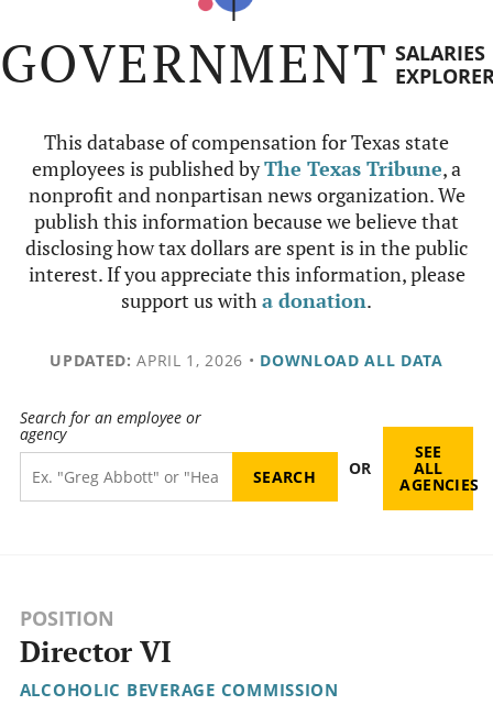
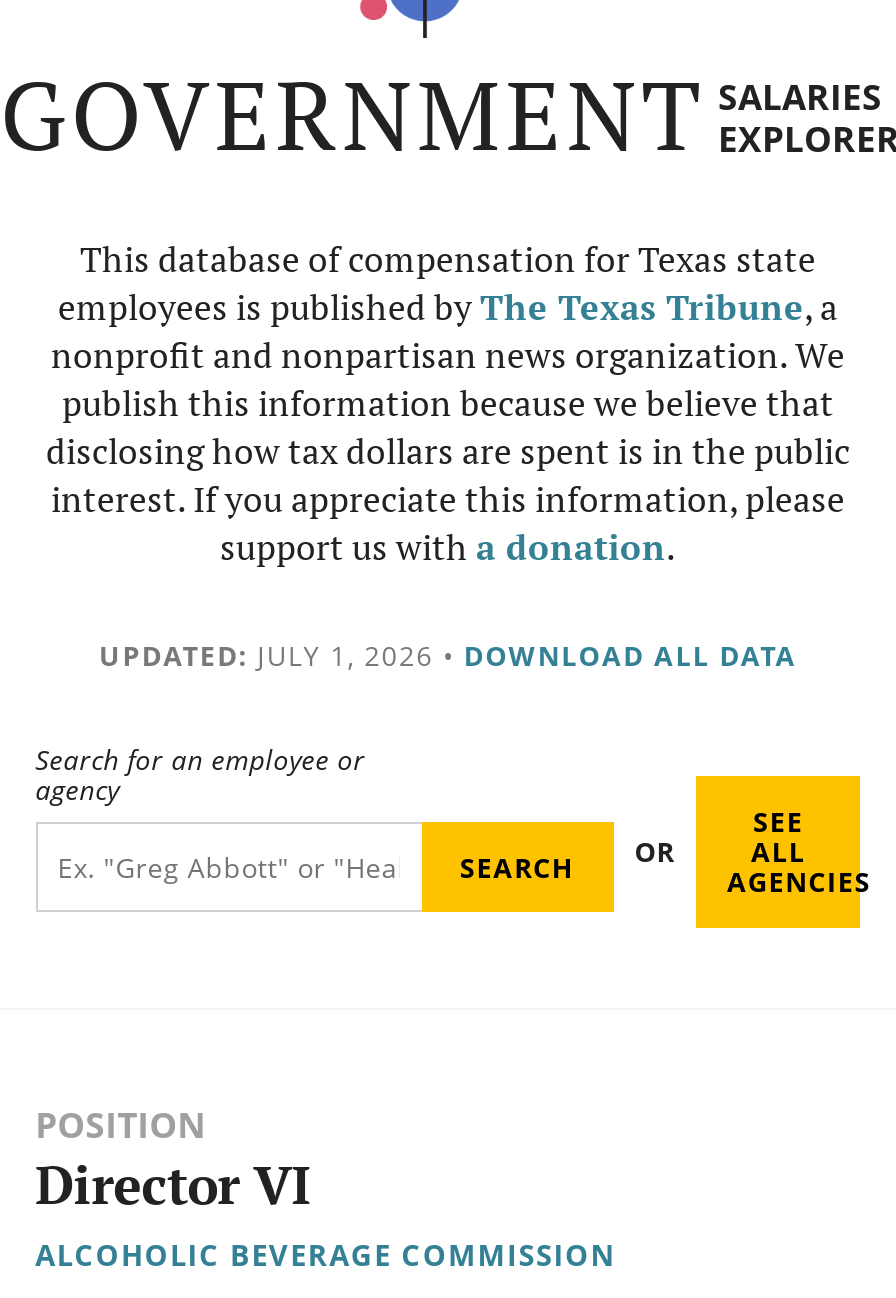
[50,350,443,371] UPDATED: APRIL 1, 2026 • DOWNLOAD ALL DATA -> [99,636,797,674] UPDATED: JULY 1, 2026 • DOWNLOAD ALL DATA

